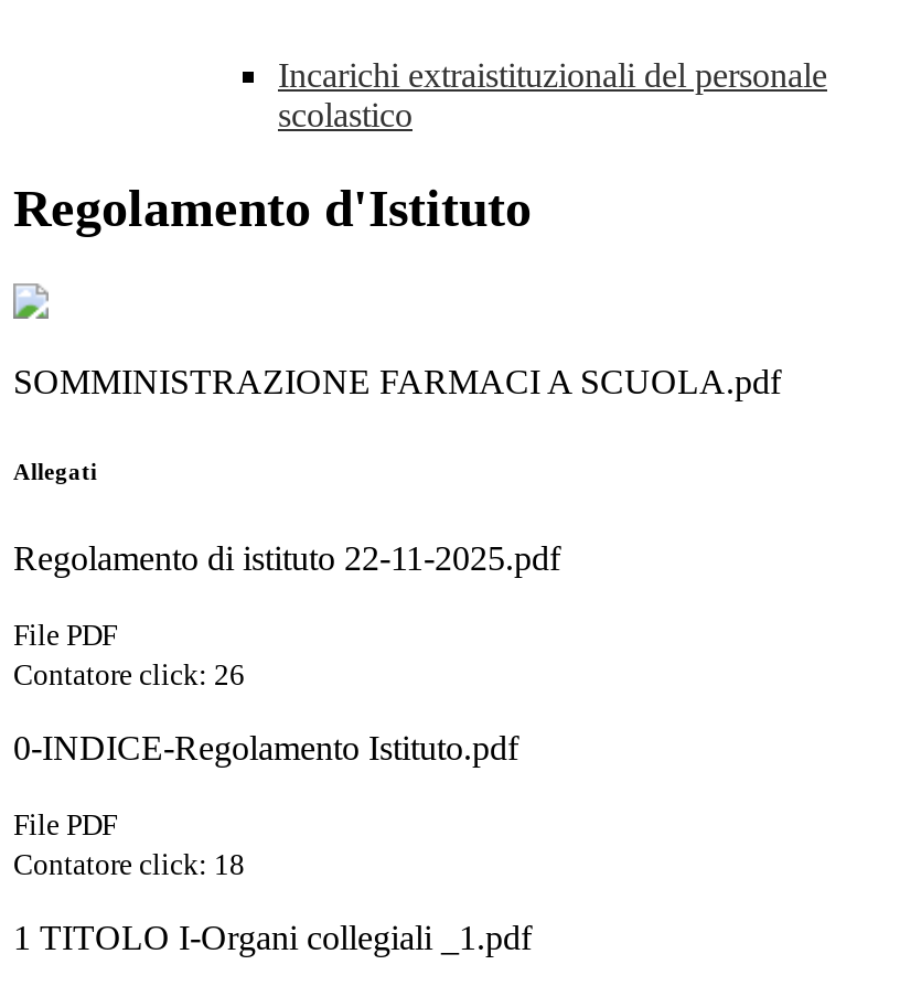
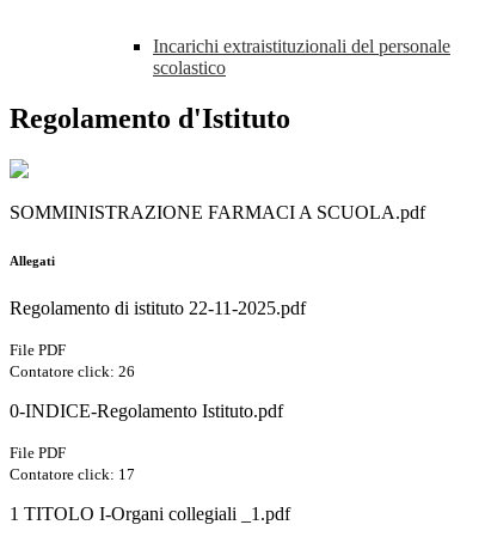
[13,848,245,881] Contatore click: 18 -> [10,465,135,483] Contatore click: 17

